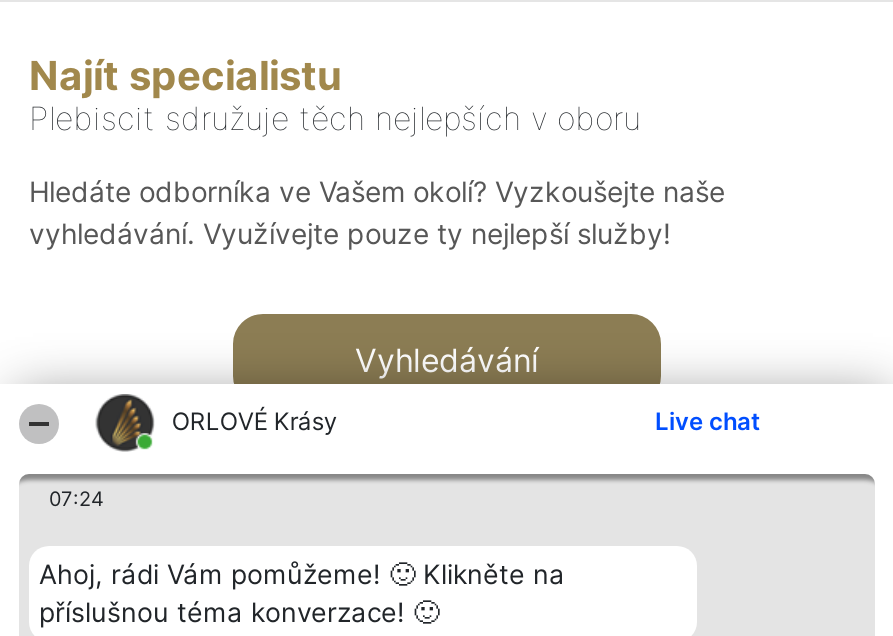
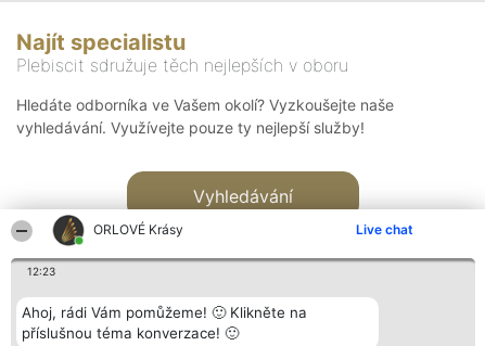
[49,486,103,510] 07:24 -> [27,265,55,278] 12:23

